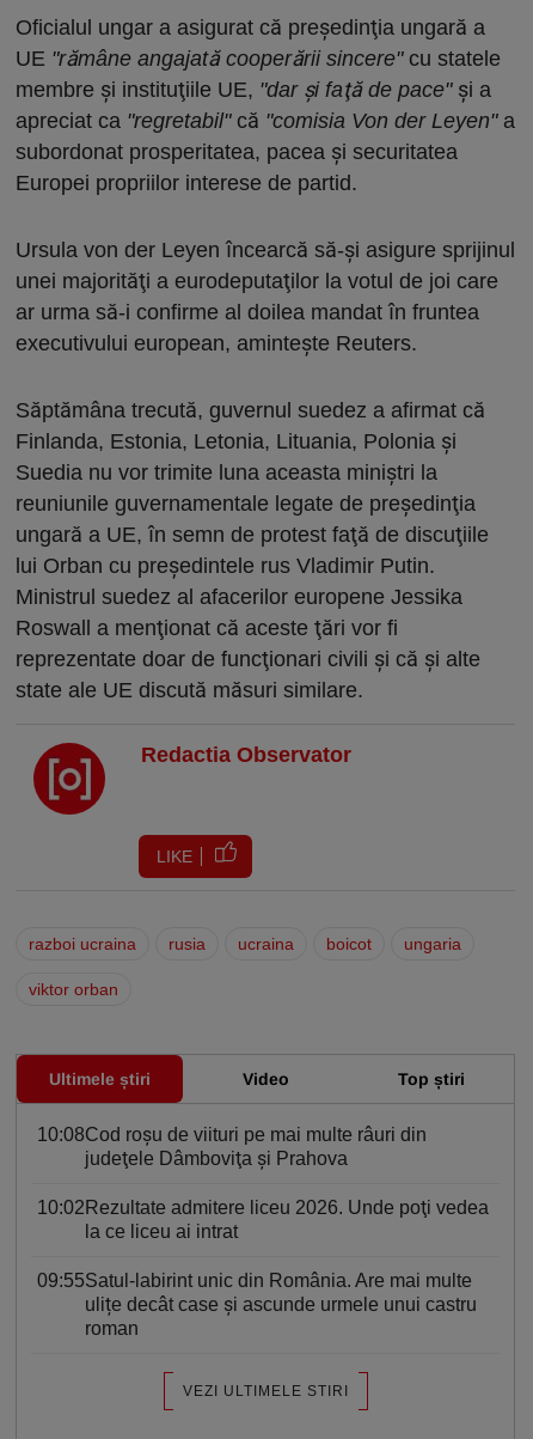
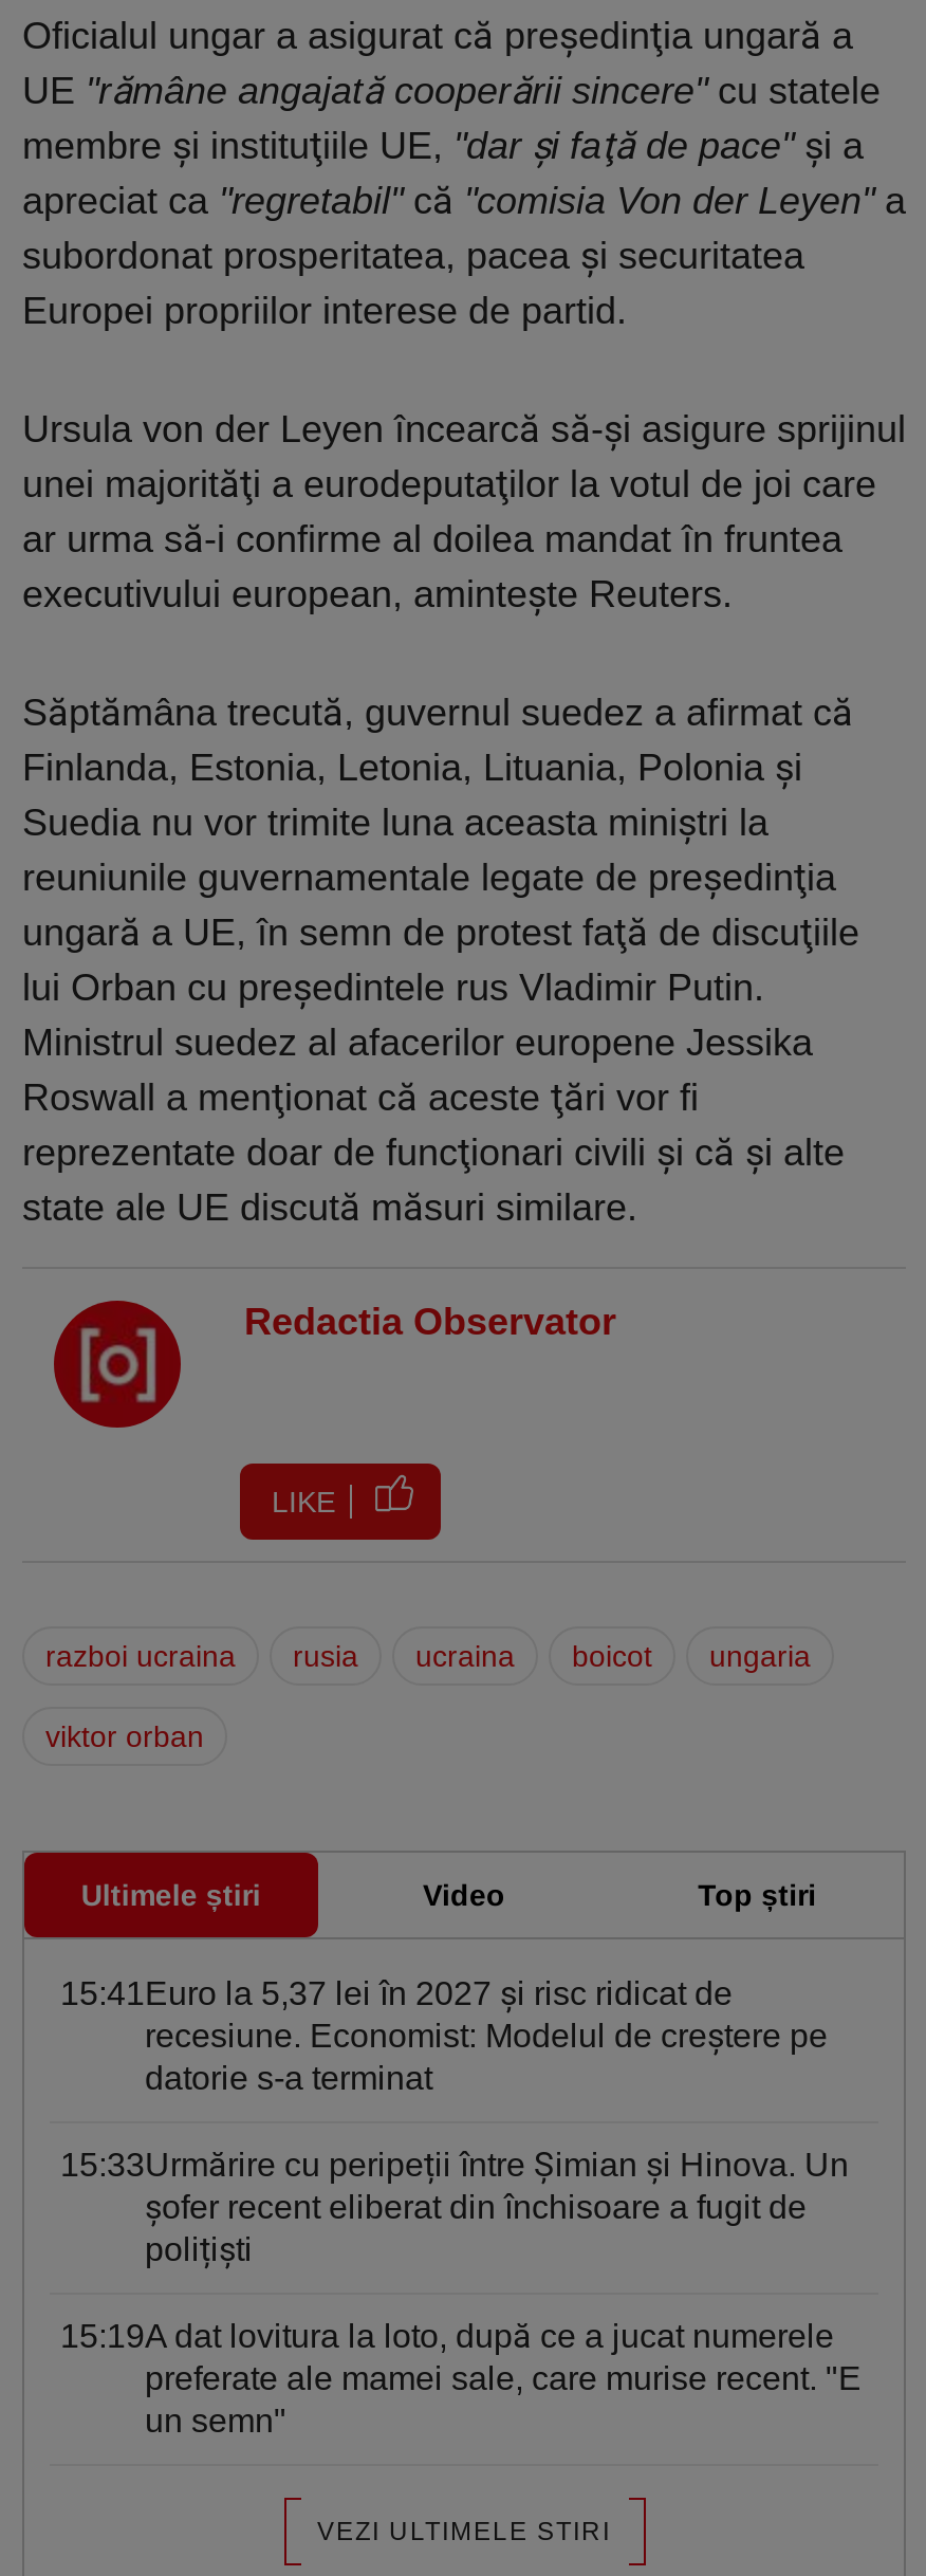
[37,1125,427,1169] 10:08Cod roşu de viituri pe mai multe râuri din | judeţele Dâmboviţa şi Prahova -> [60,1976,828,2096] 15:41Euro la 5,37 lei în 2027 şi risc ridicat de | recesiune. Economist: Modelul de creștere pe | datorie s-a terminat
[37,1198,489,1242] 10:02Rezultate admitere liceu 2026. Unde poţi vedea | la ce liceu ai intrat -> [60,2147,849,2268] 15:33Urmărire cu peripeții între Șimian și Hinova. Un | șofer recent eliberat din închisoare a fugit de | polițiști
[37,1271,477,1339] 09:55Satul-labirint unic din România. Are mai multe | ulițe decât case și ascunde urmele unui castru | roman -> [60,2318,862,2439] 15:19A dat lovitura la loto, după ce a jucat numerele | preferate ale mamei sale, care murise recent. "E | un semn"

